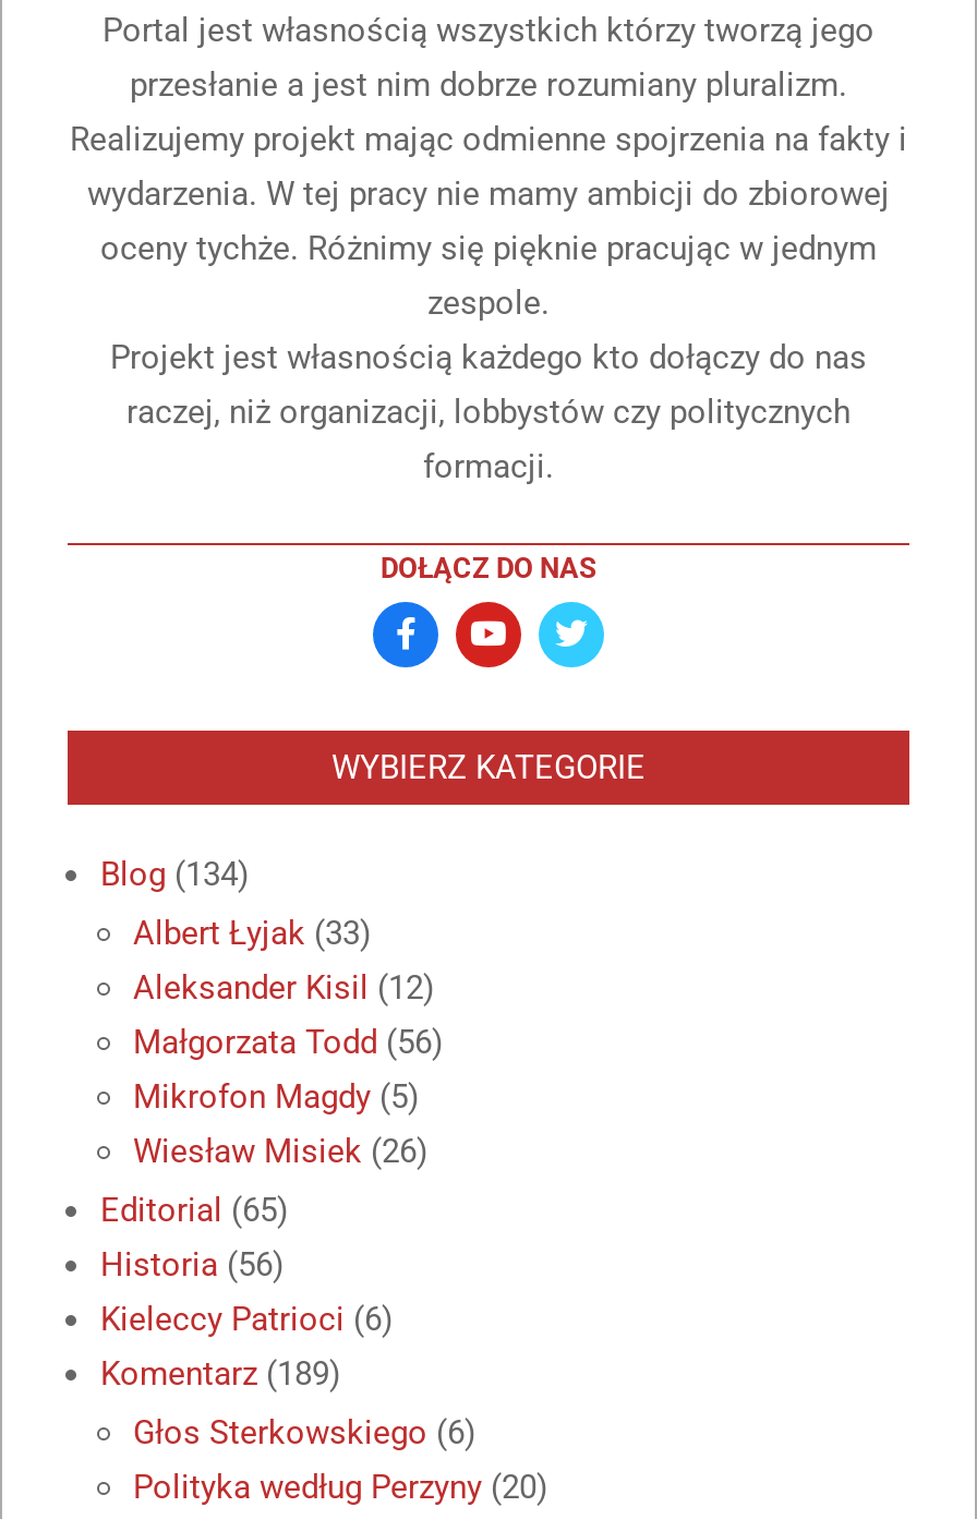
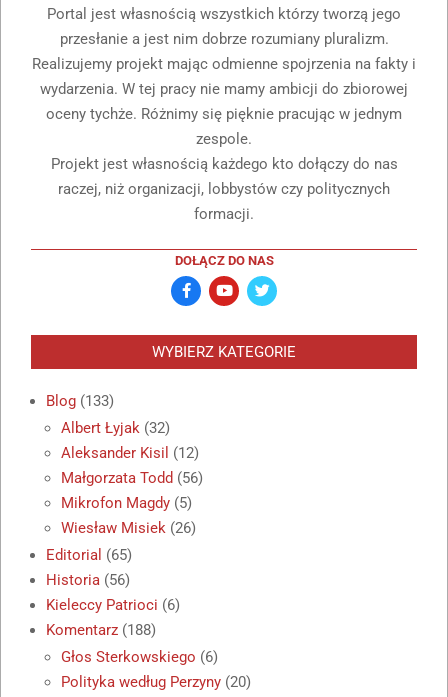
[100,855,249,894] Blog (134) -> [46,392,114,410] Blog (133)
[133,914,371,953] Albert Łyjak (33) -> [61,419,170,437] Albert Łyjak (32)
[100,1354,340,1393] Komentarz (189) -> [46,621,156,639] Komentarz (188)

